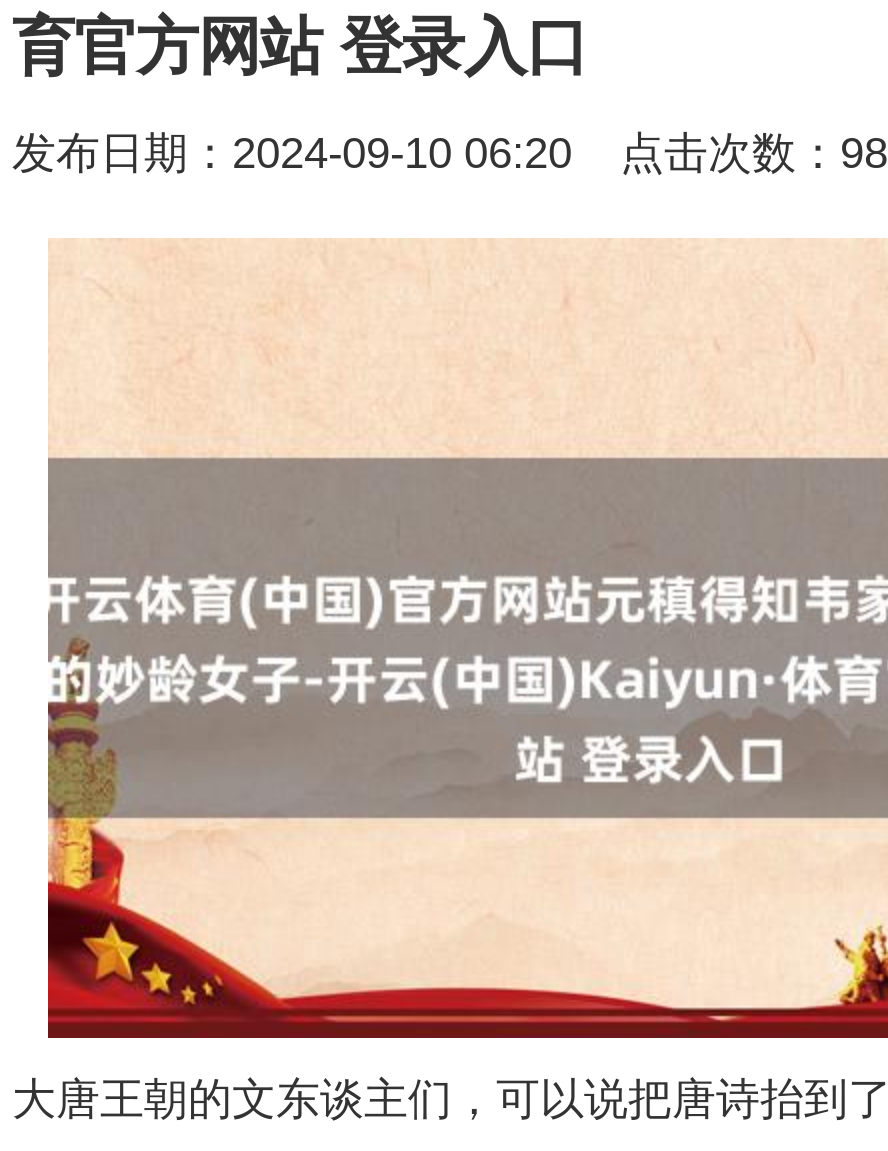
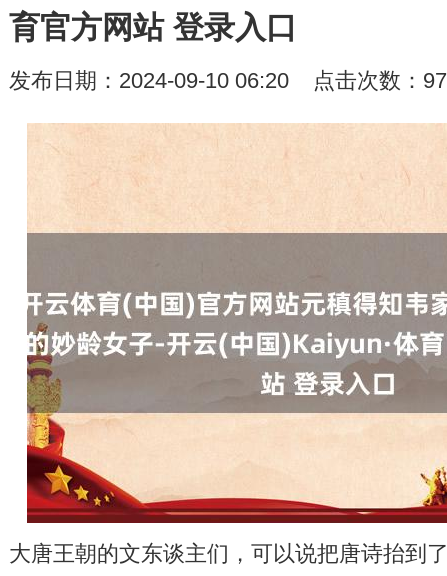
[12,128,888,178] 发布日期：2024-09-10 06:20 点击次数：98 -> [9,68,447,93] 发布日期：2024-09-10 06:20 点击次数：97

